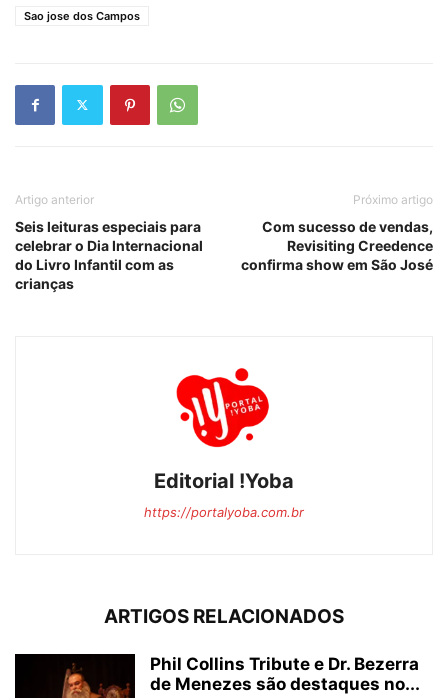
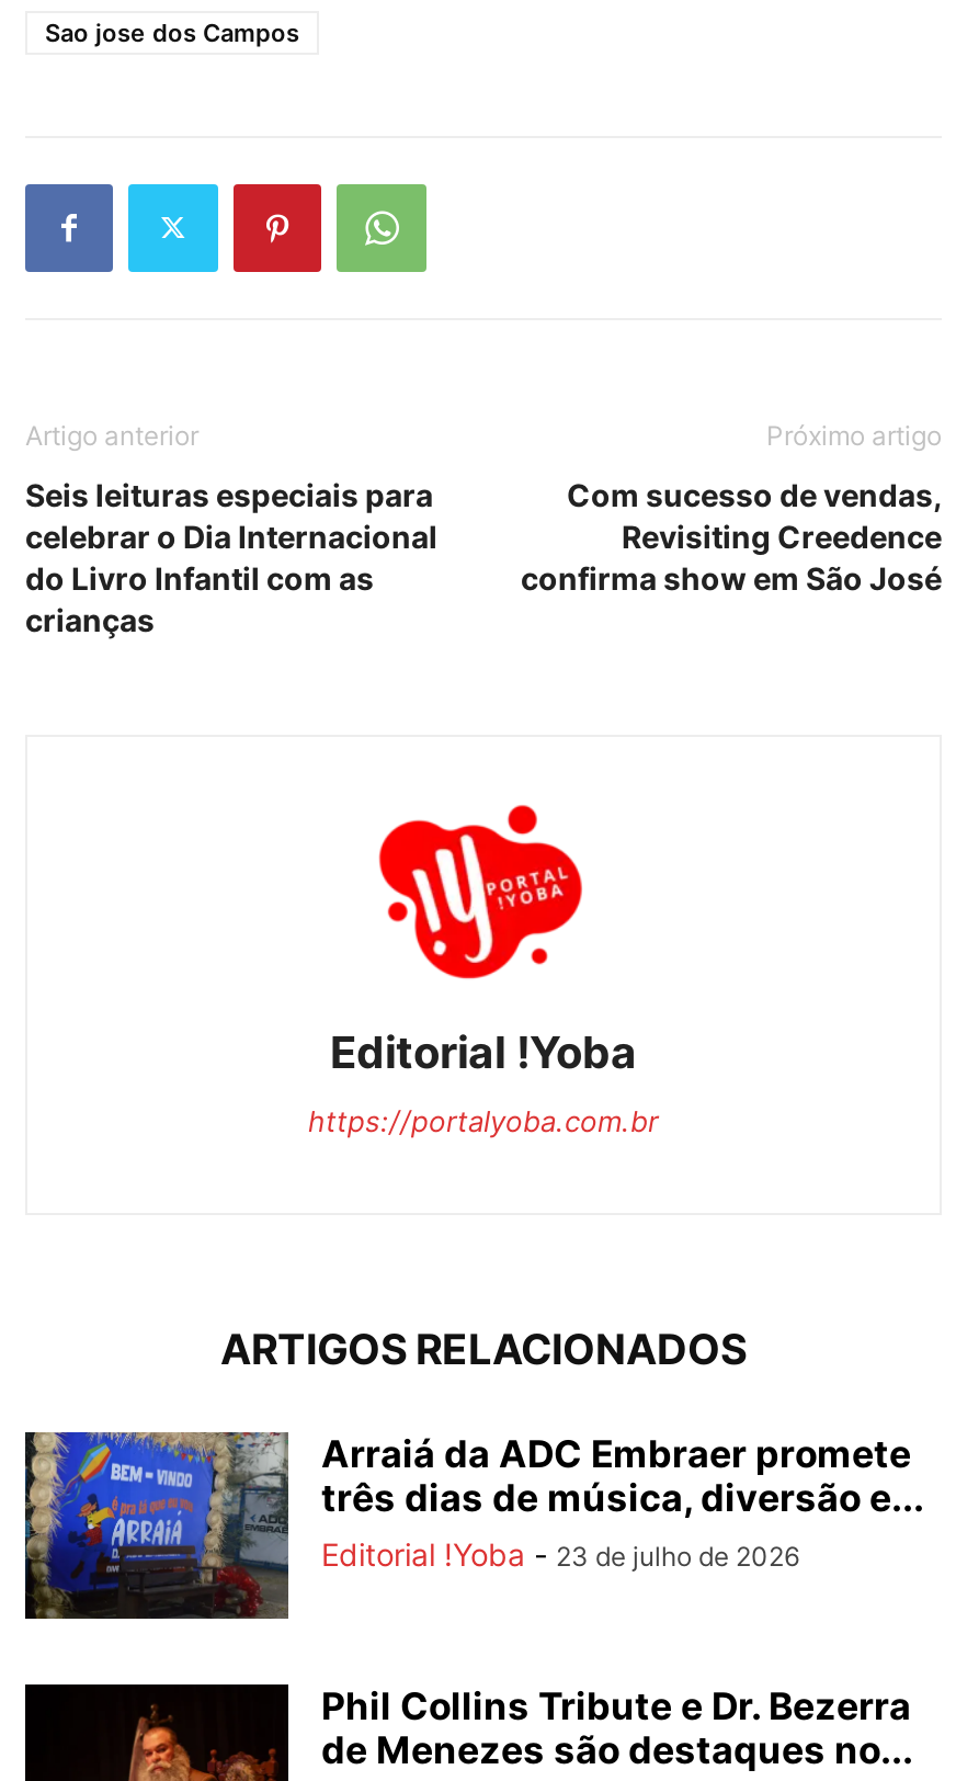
none -> [23,1430,924,1621] [image] | Arraiá da ADC Embraer promete | três dias de música, diversão e... | Editorial !Yoba - 23 de julho de 2026

